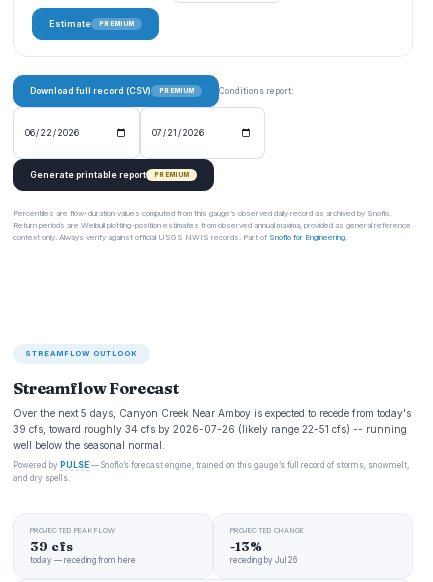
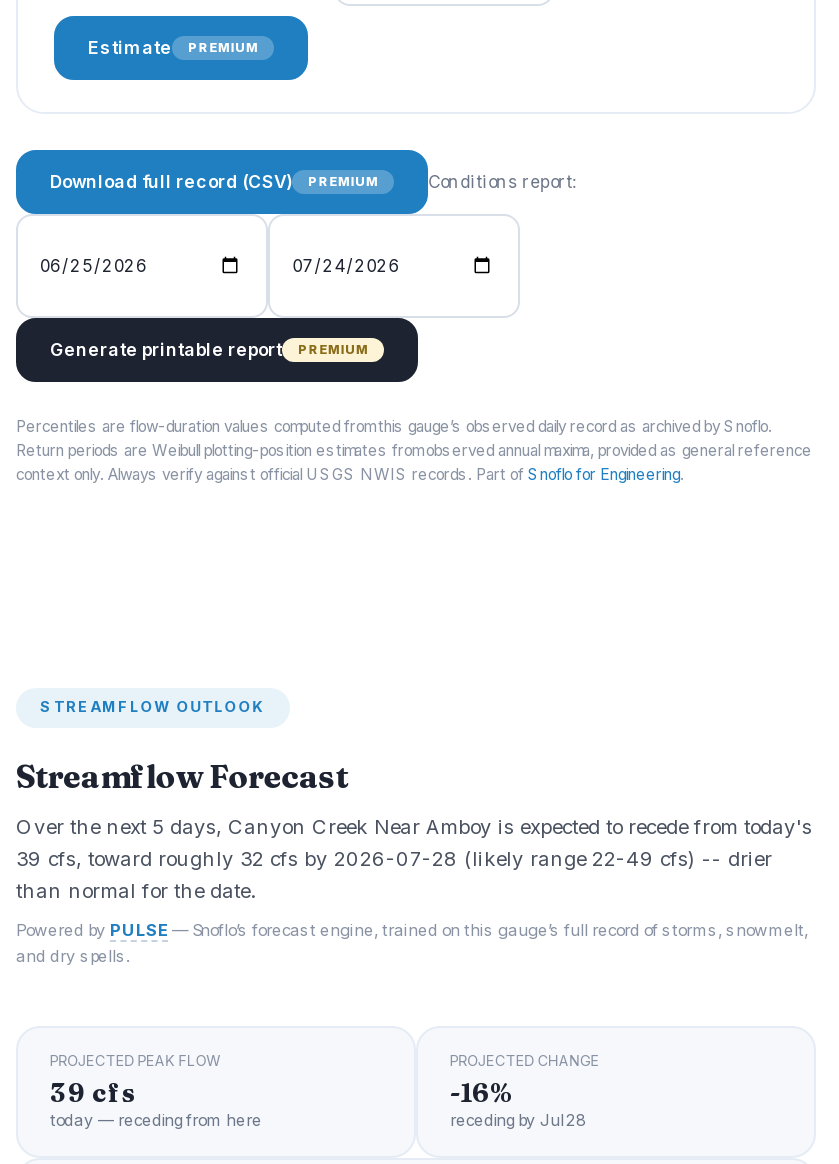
[13,423,407,451] 39 cfs, toward roughly 34 cfs by 2026-07-26 (likely range 22-51 cfs) -- running | well below the seasonal normal. -> [16,846,772,902] 39 cfs, toward roughly 32 cfs by 2026-07-28 (likely range 22-49 cfs) -- drier | than normal for the date.
[230,538,262,554] -13% -> [450,1076,514,1108] -16%
[230,555,297,565] receding by Jul 26 -> [450,1110,584,1130] receding by Jul 28

